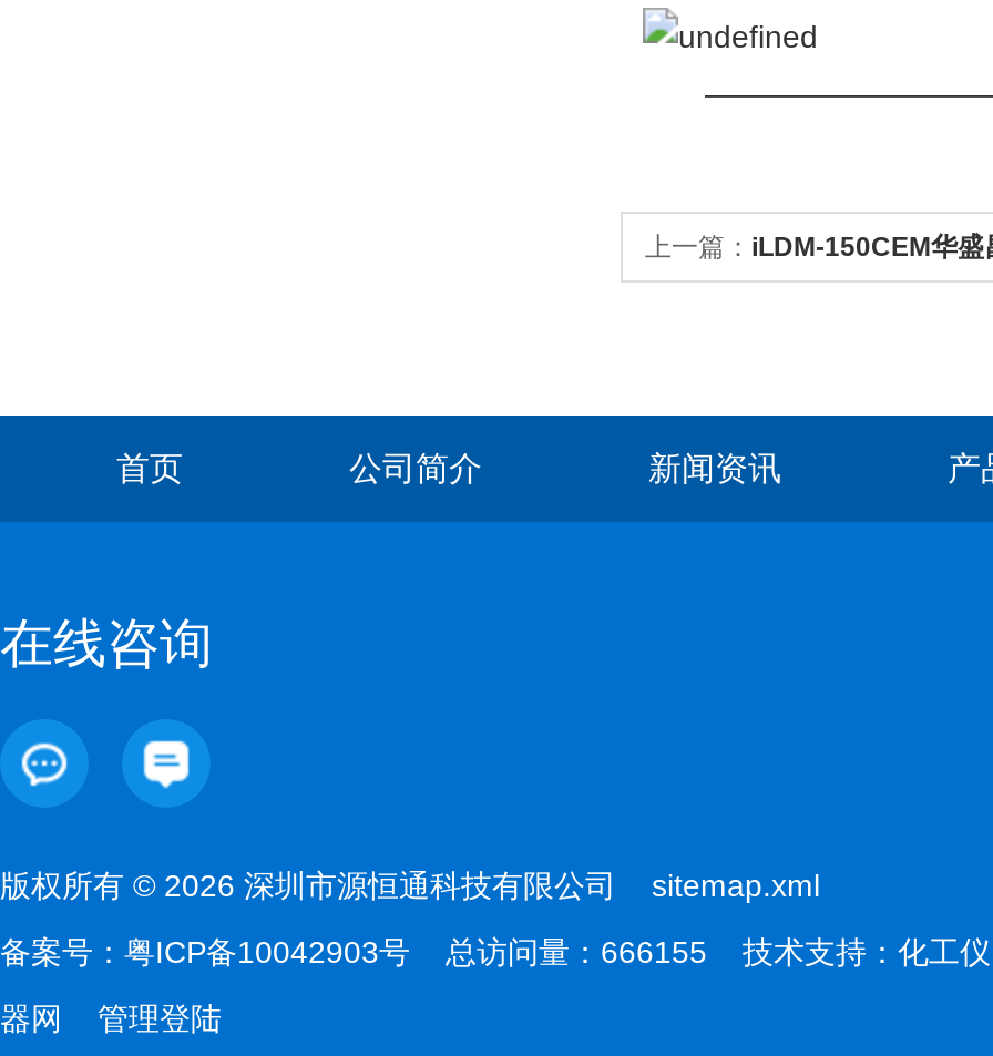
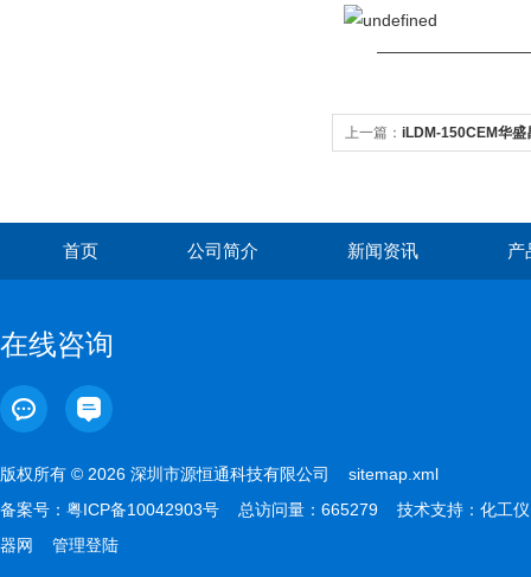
[0,934,991,970] 备案号：粤ICP备10042903号总访问量：666155 技术支持：化工仪 -> [0,500,530,519] 备案号：粤ICP备10042903号总访问量：665279 技术支持：化工仪

